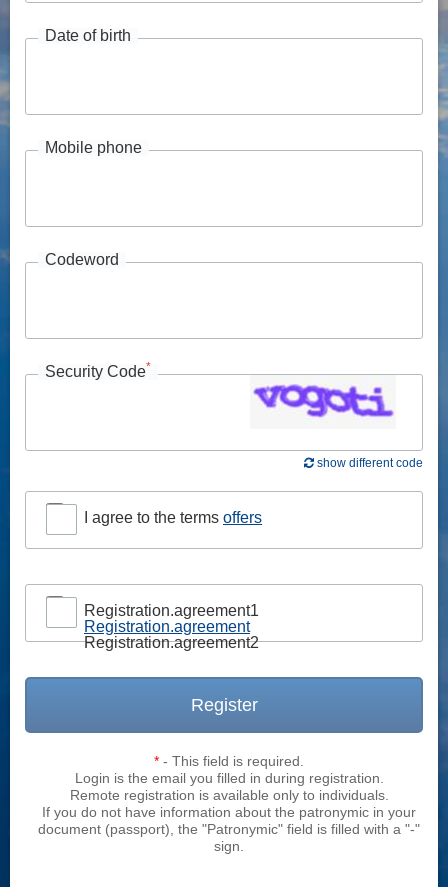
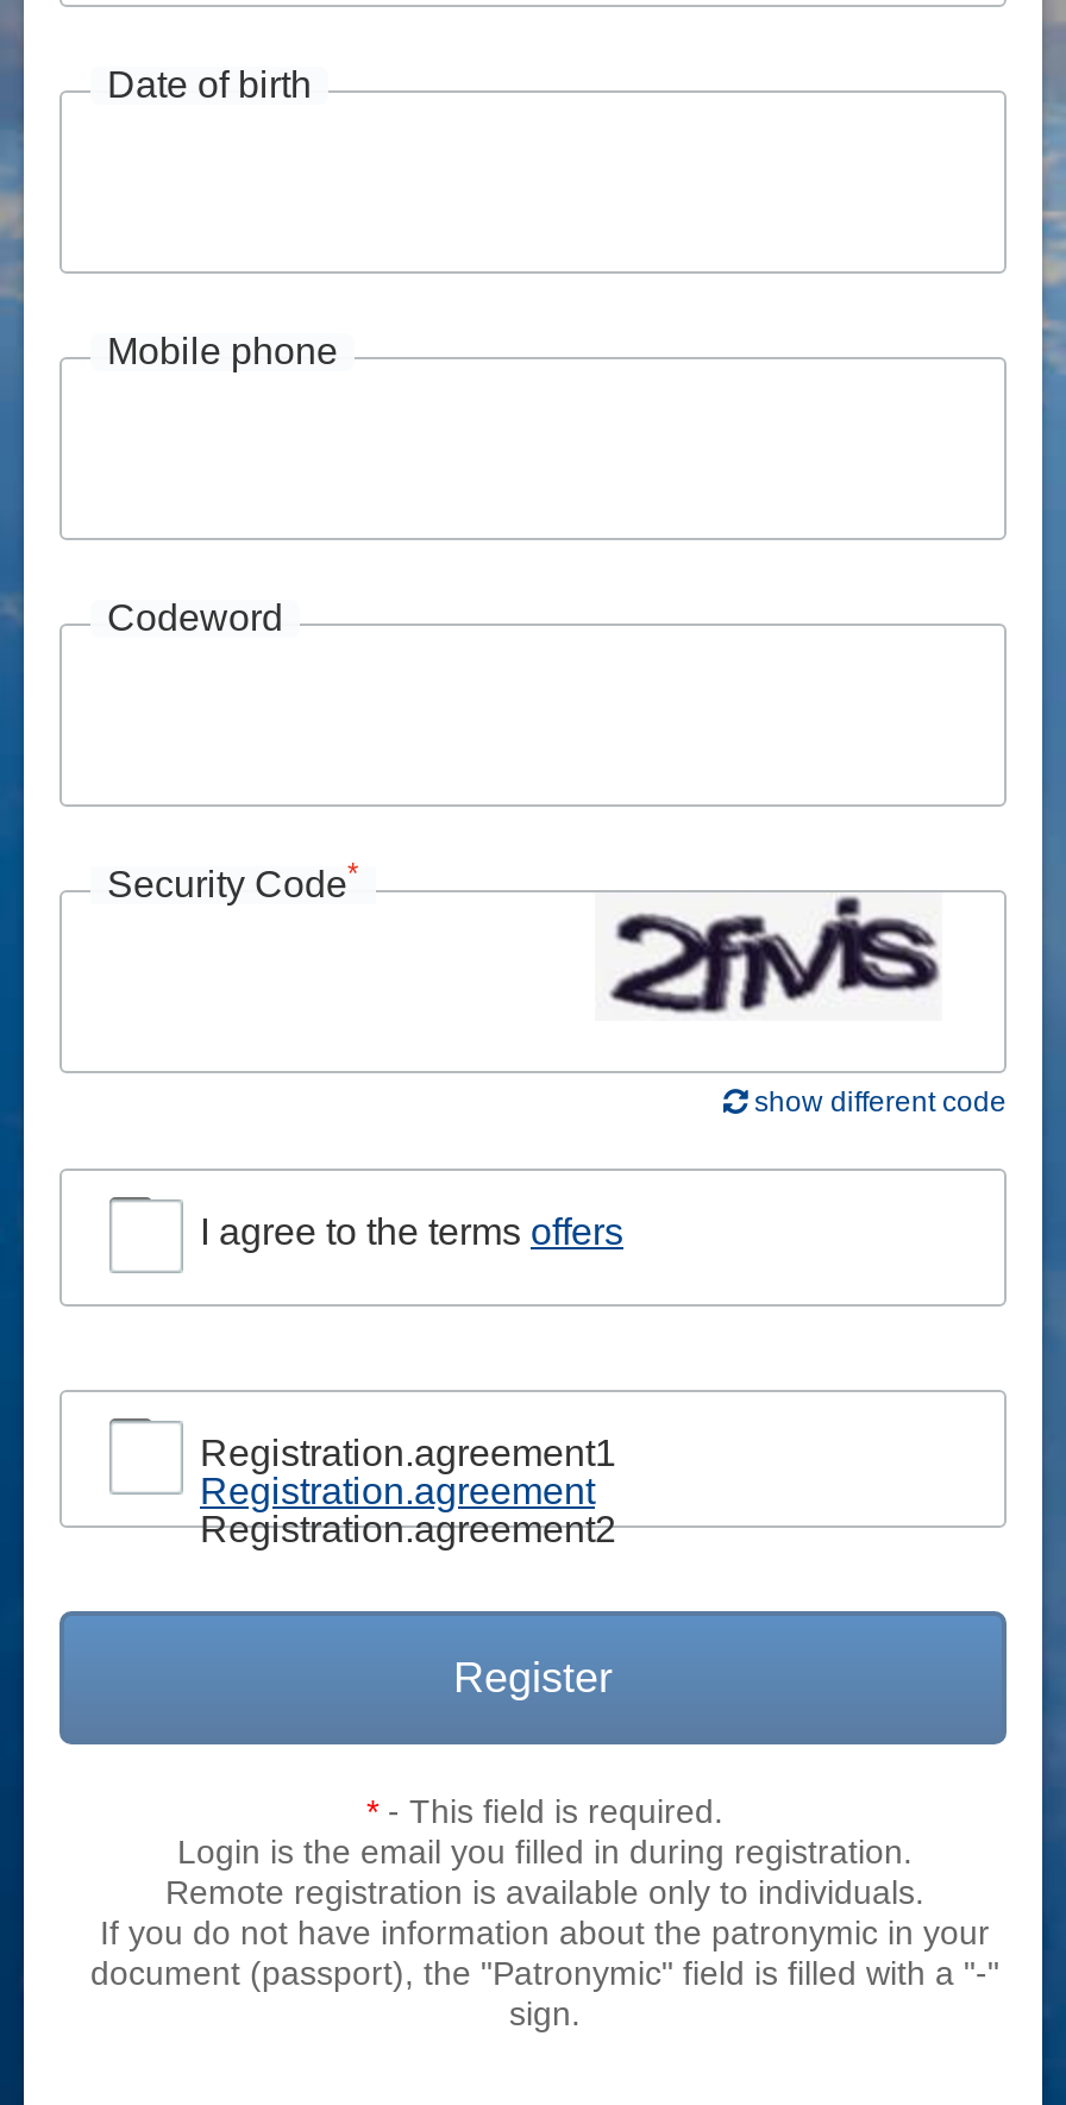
[253,377,394,425] [image] -> [604,895,940,1014] [image]

